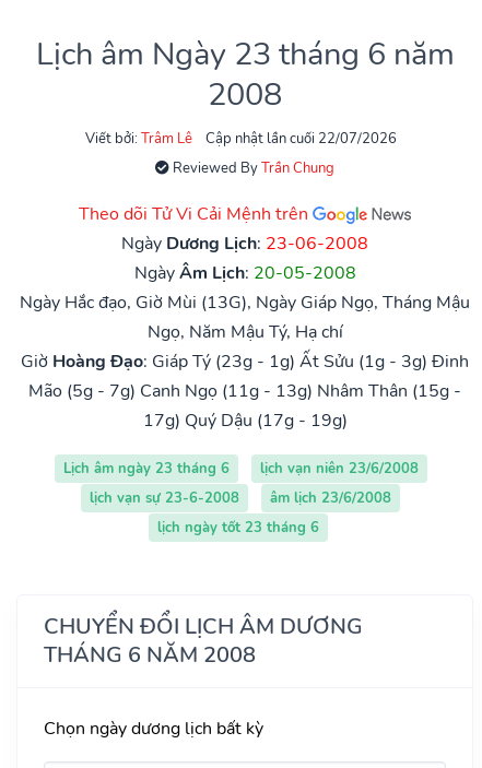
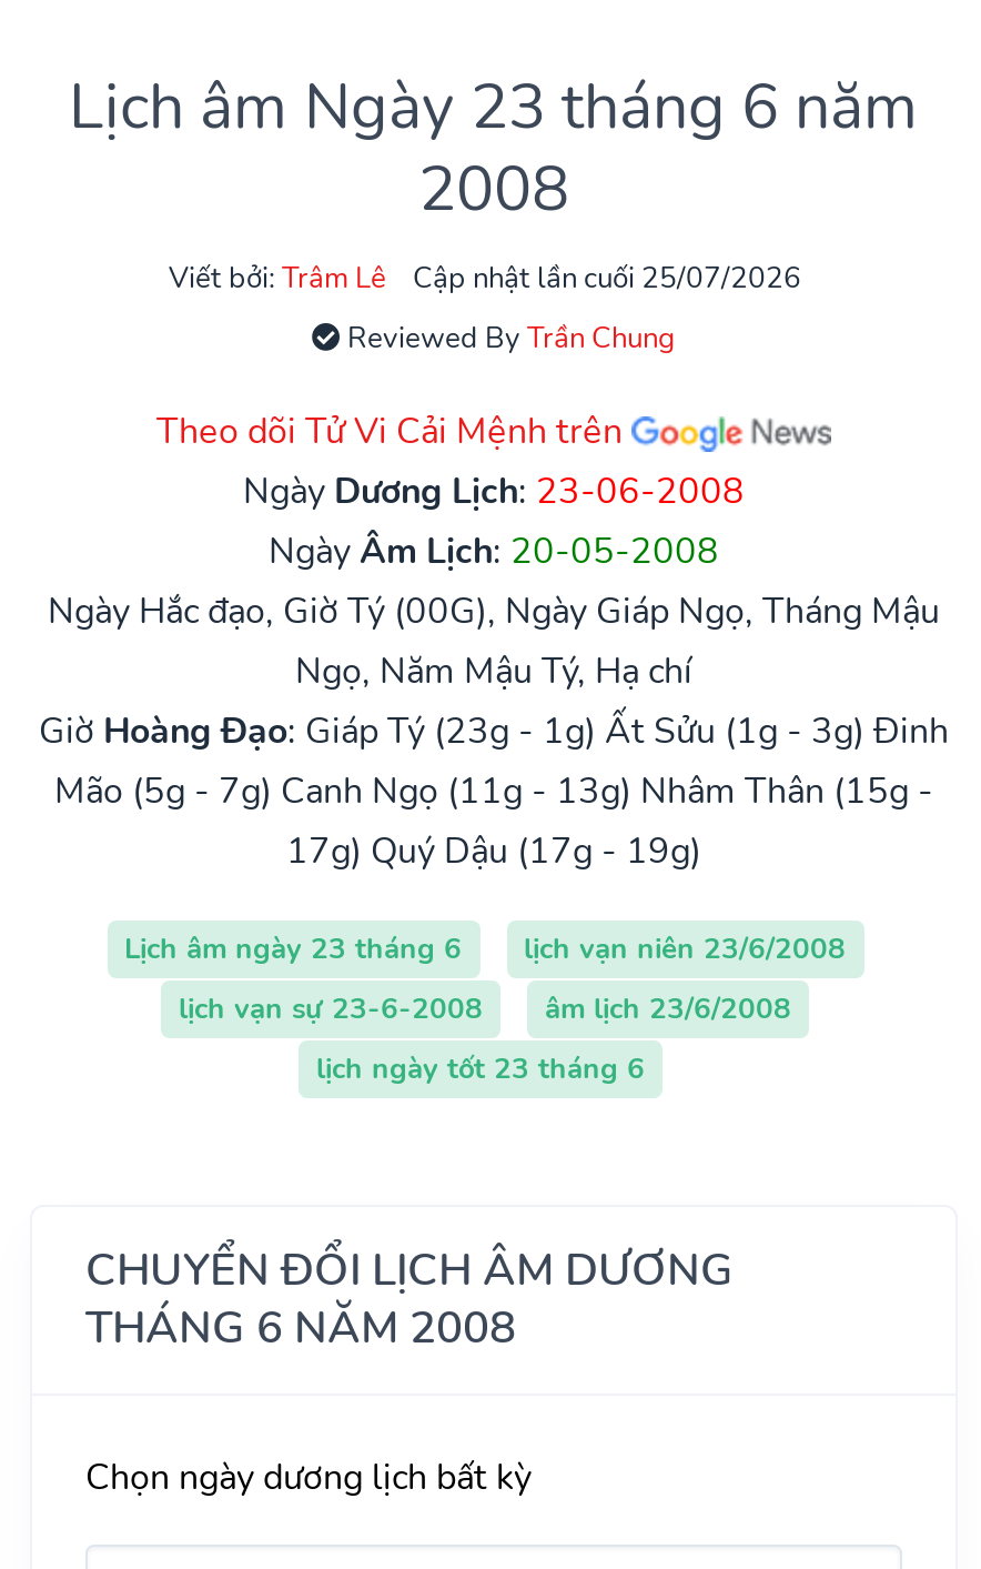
[205,129,396,149] Cập nhật lần cuối 22/07/2026 -> [413,259,801,299] Cập nhật lần cuối 25/07/2026
[20,291,470,315] Ngày Hắc đạo, Giờ Mùi (13G), Ngày Giáp Ngọ, Tháng Mậu -> [48,588,940,637] Ngày Hắc đạo, Giờ Tý (00G), Ngày Giáp Ngọ, Tháng Mậu

